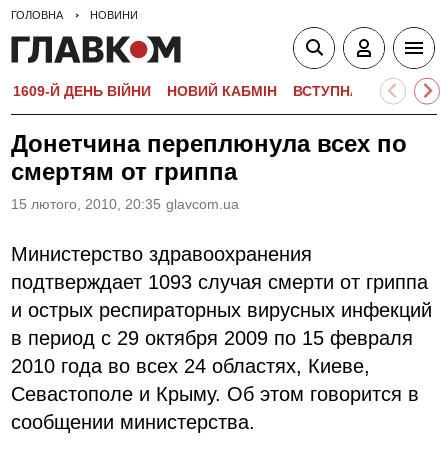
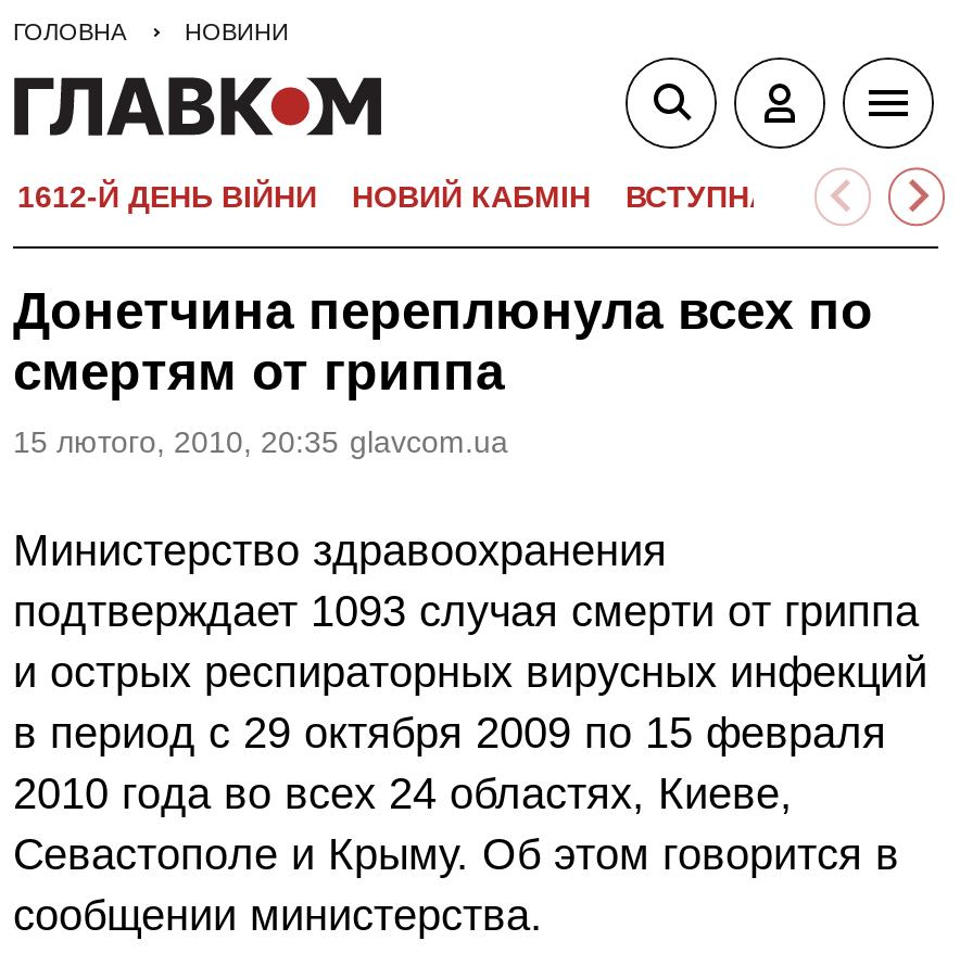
[13,83,151,99] 1609-Й ДЕНЬ ВІЙНИ -> [17,179,317,214] 1612-Й ДЕНЬ ВІЙНИ

